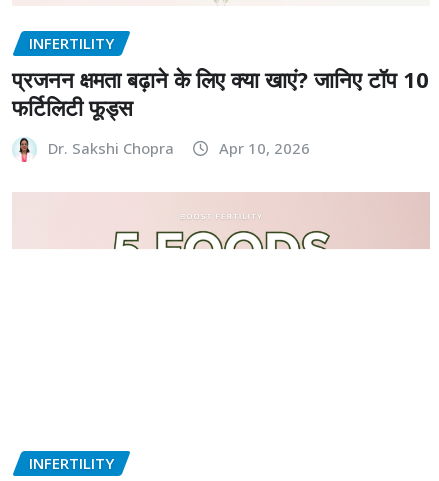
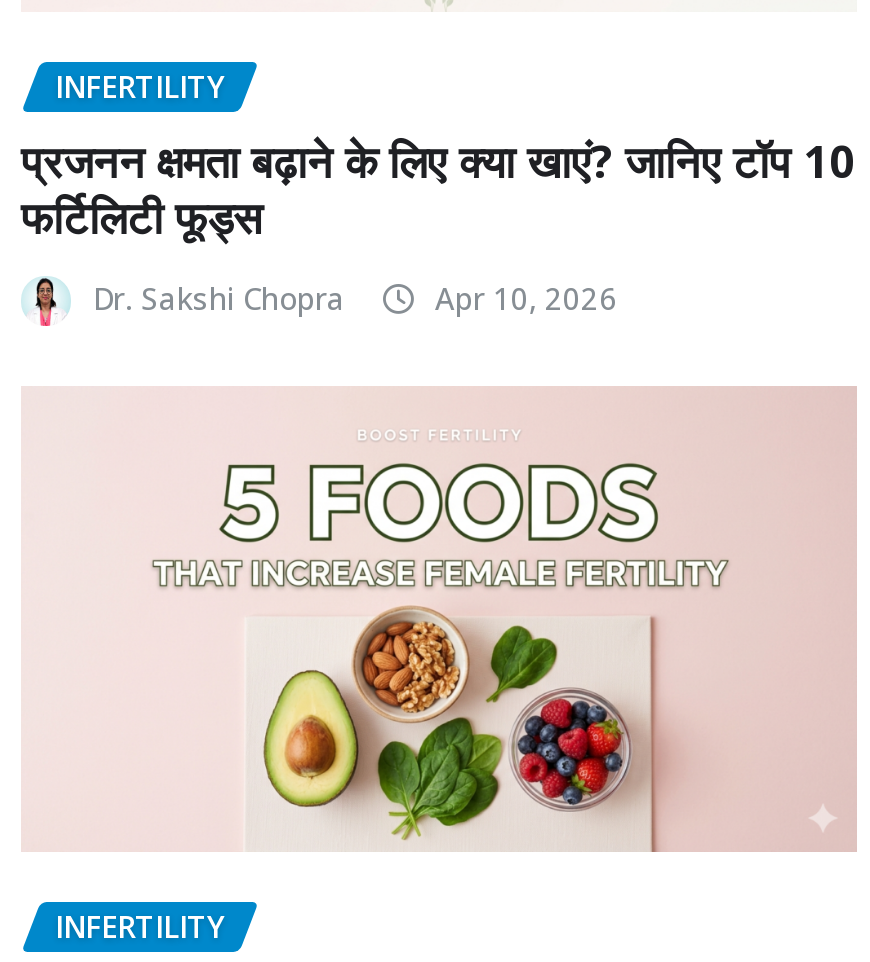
none -> [23,498,857,854] [image]

